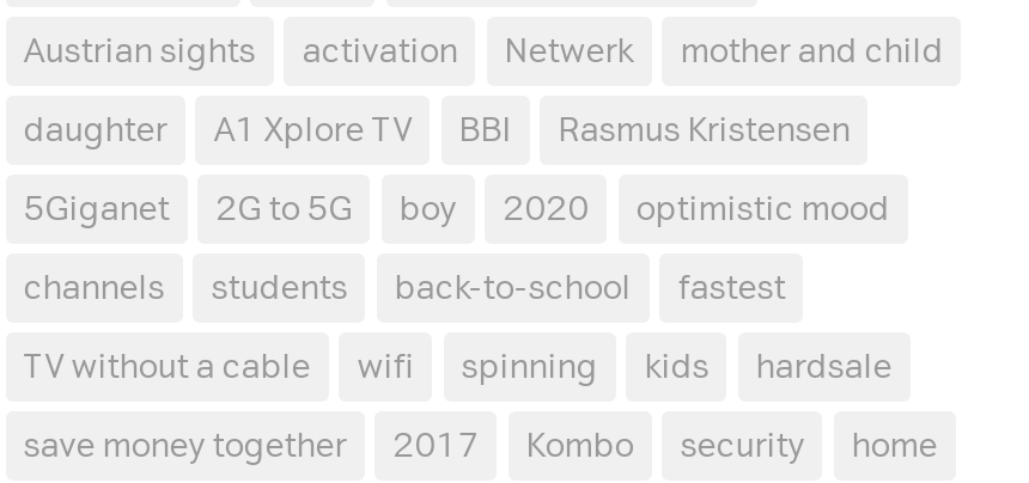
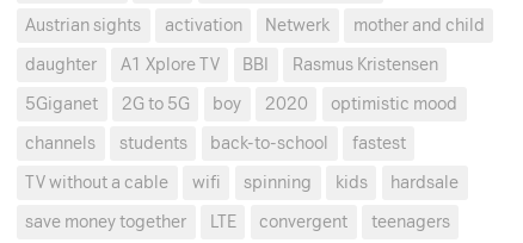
[393,426,937,466] 2017 | Kombo | security | home -> [210,212,450,232] LTE | convergent | teenagers

